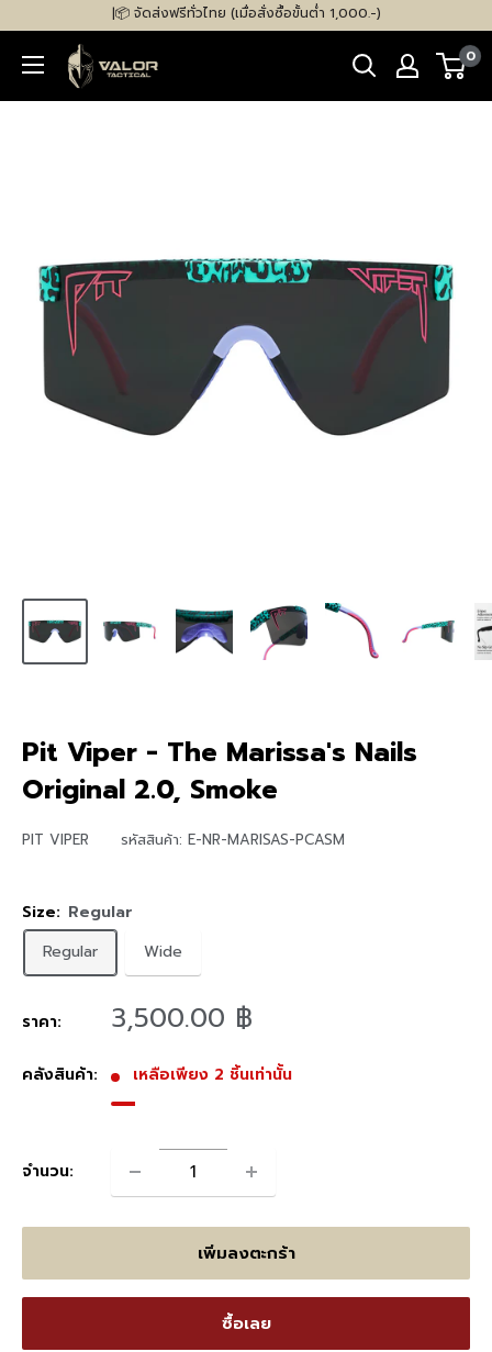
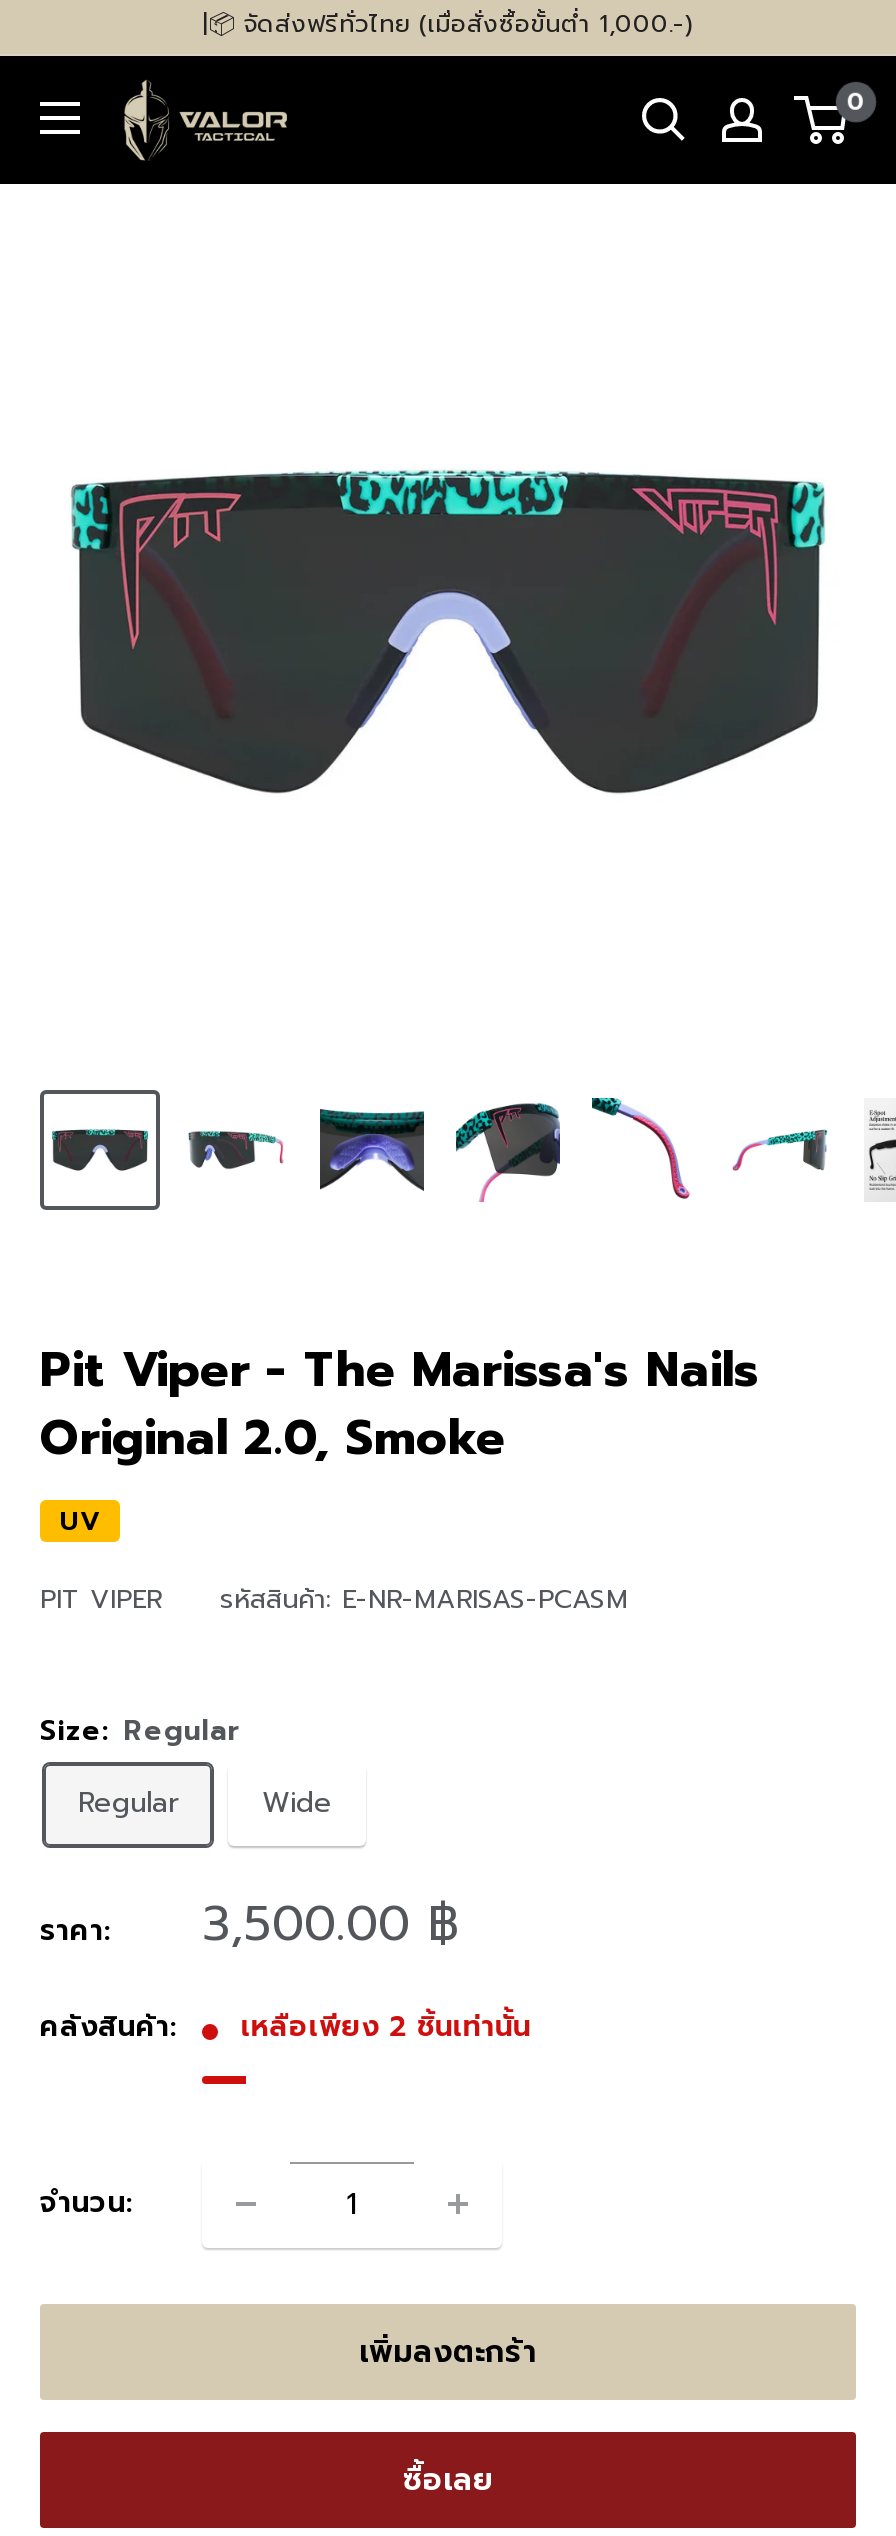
none -> [60,1502,100,1540] UV

